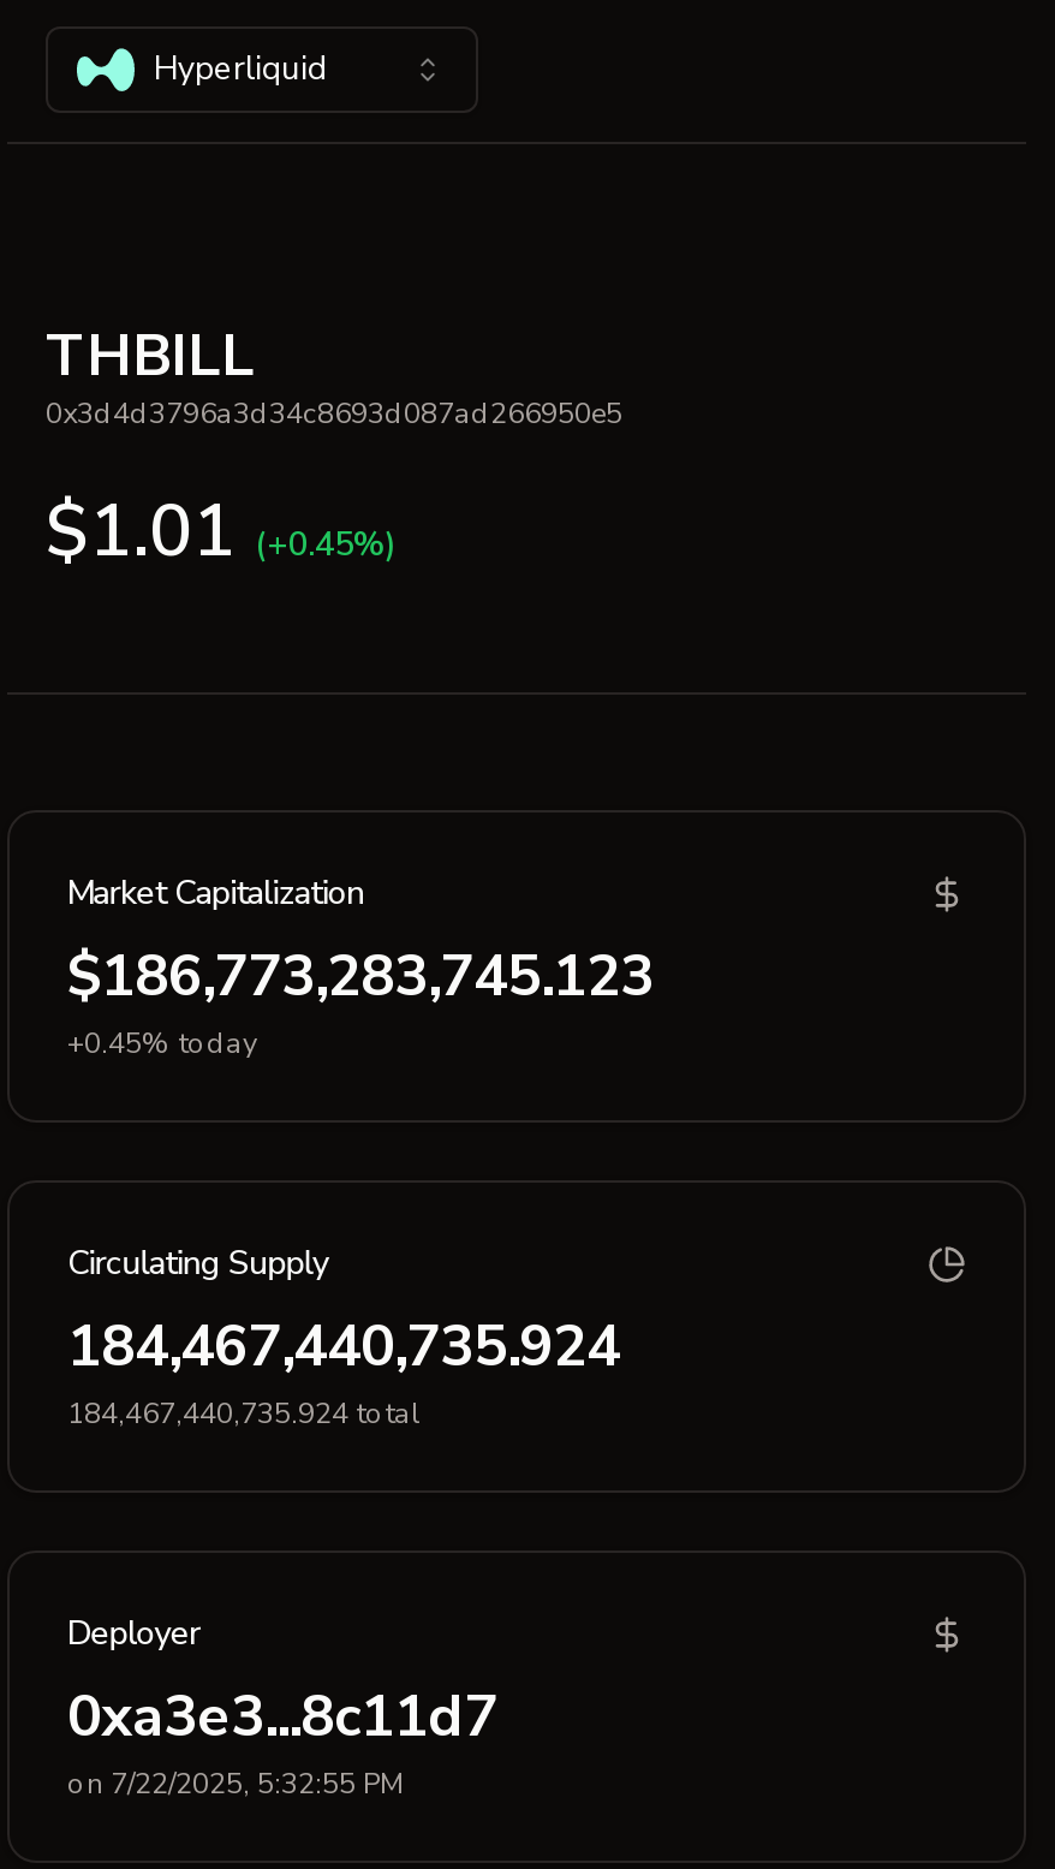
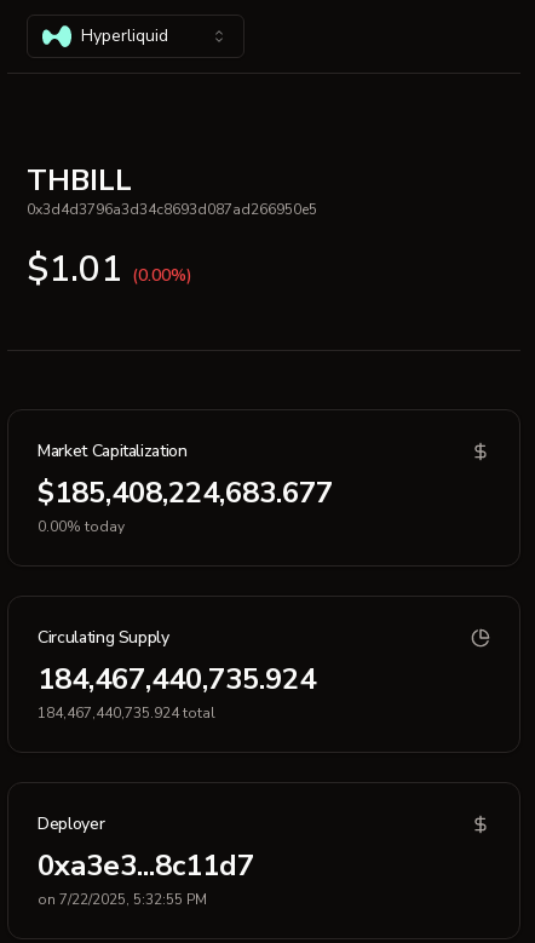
[46,483,397,582] $1.01 (+0.45%) -> [27,245,192,294] $1.01 (0.00%)
[67,938,654,1014] $186,773,283,745.123 -> [38,473,333,512] $185,408,224,683.677
[67,1024,257,1063] +0.45% today -> [38,517,125,536] 0.00% today

